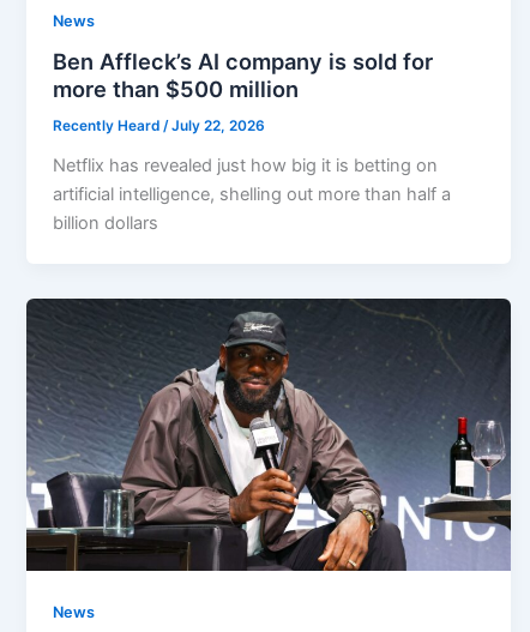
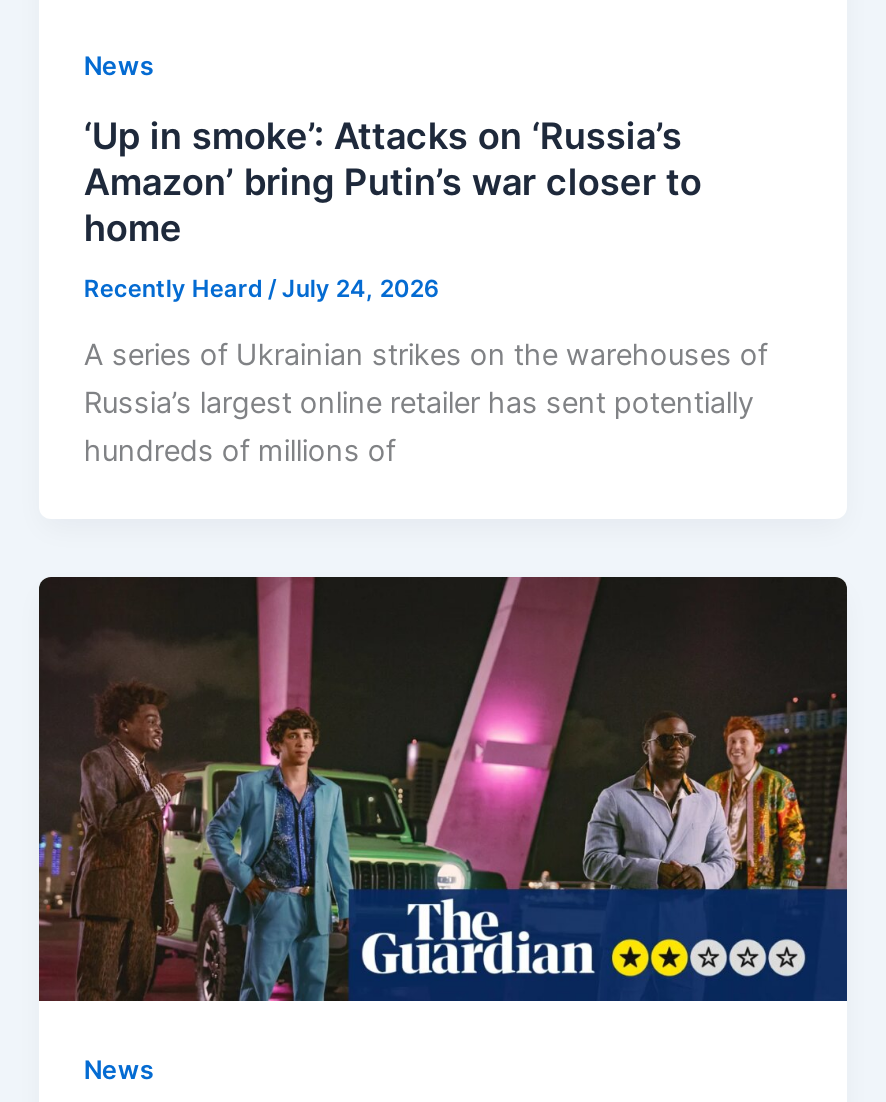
[53,49,433,103] Ben Affleck’s AI company is sold for | more than $500 million -> [84,113,702,249] ‘Up in smoke’: Attacks on ‘Russia’s | Amazon’ bring Putin’s war closer to | home
[53,118,265,135] Recently Heard / July 22, 2026 -> [84,275,440,303] Recently Heard / July 24, 2026
[53,155,451,234] Netflix has revealed just how big it is betting on | artificial intelligence, shelling out more than half a | billion dollars -> [84,337,768,469] A series of Ukrainian strikes on the warehouses of | Russia’s largest online retailer has sent potentially | hundreds of millions of
[25,297,512,572] [image] -> [37,546,847,1004] [image]

